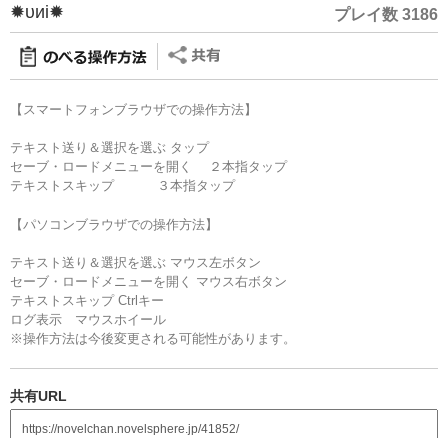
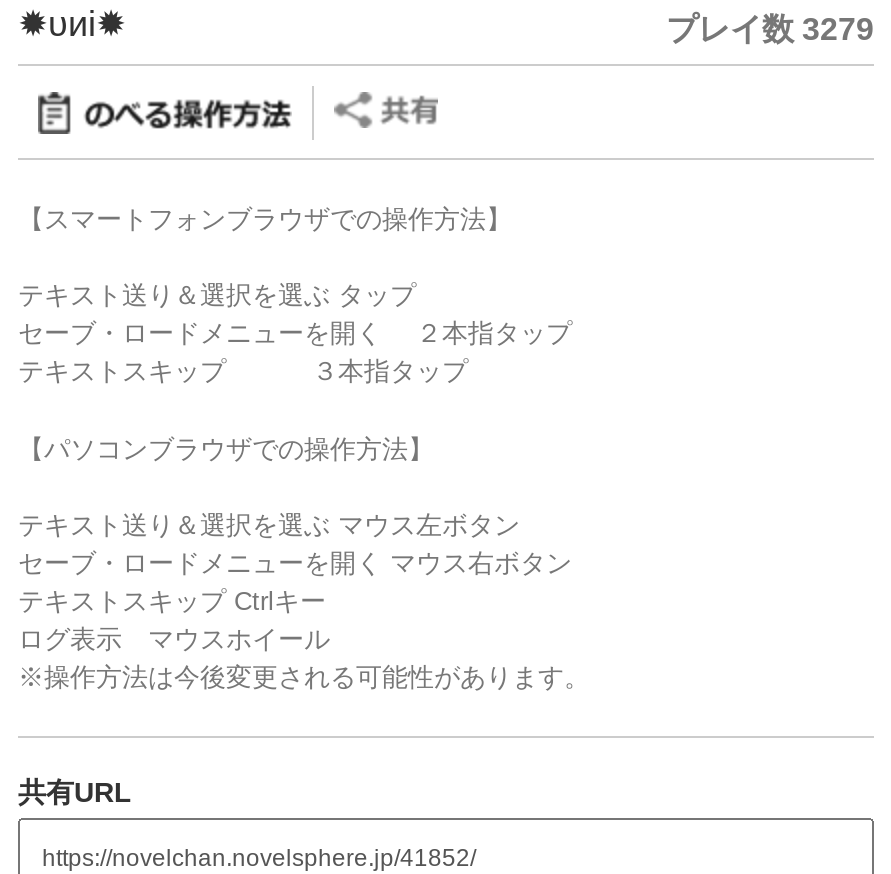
[334,6,438,23] プレイ数 3186 -> [666,12,874,46] プレイ数 3279

